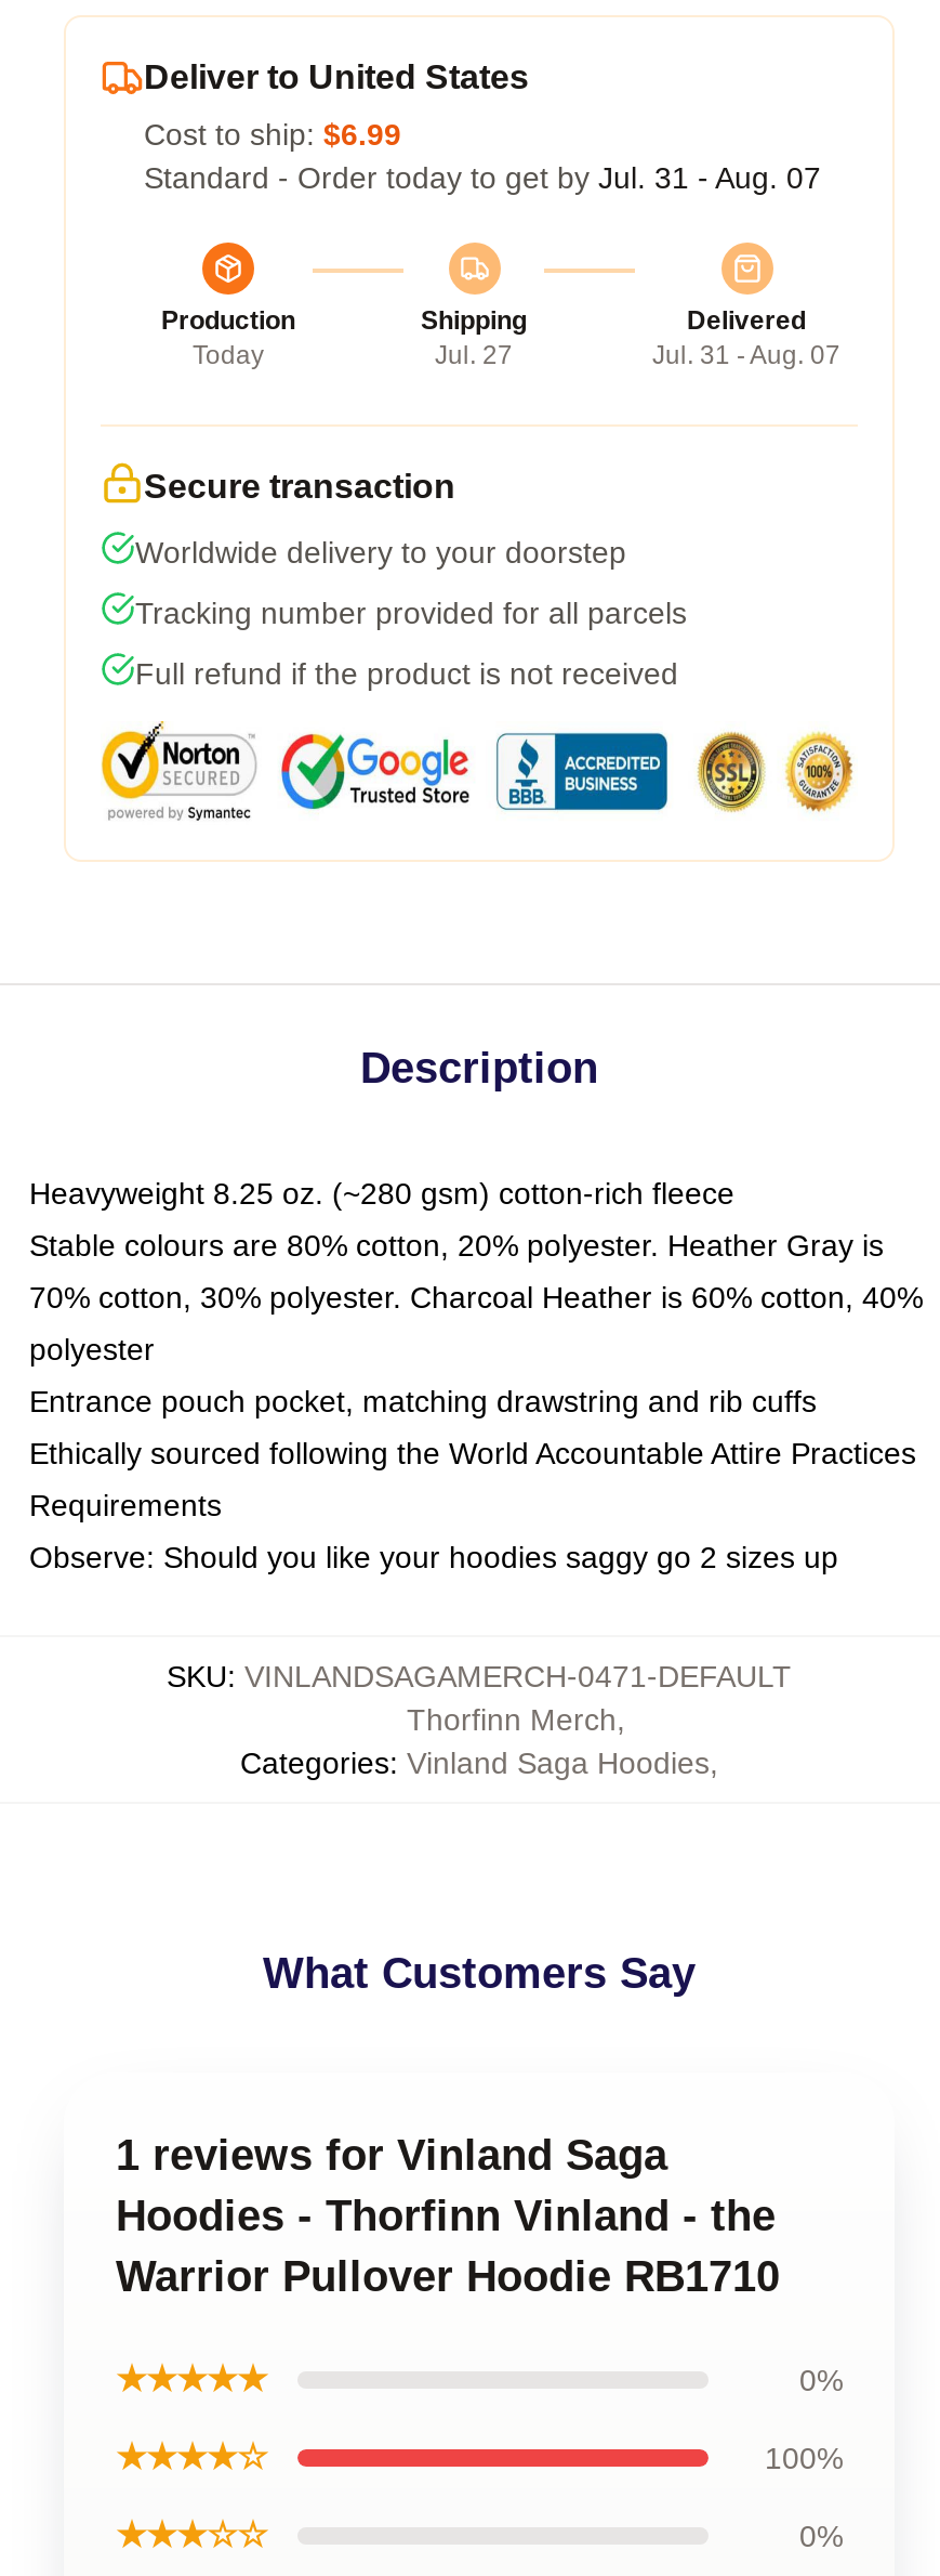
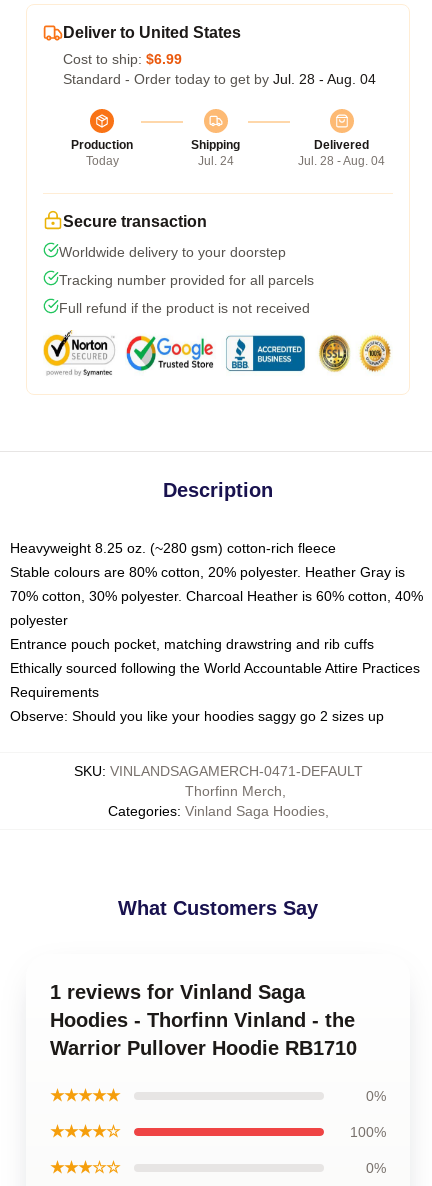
[144,160,821,194] Standard - Order today to get by Jul. 31 - Aug. 07 -> [63,71,376,87] Standard - Order today to get by Jul. 28 - Aug. 04
[435,339,513,370] Jul. 27 -> [197,154,233,168] Jul. 24
[652,339,840,370] Jul. 31 - Aug. 07 -> [298,154,385,168] Jul. 28 - Aug. 04

